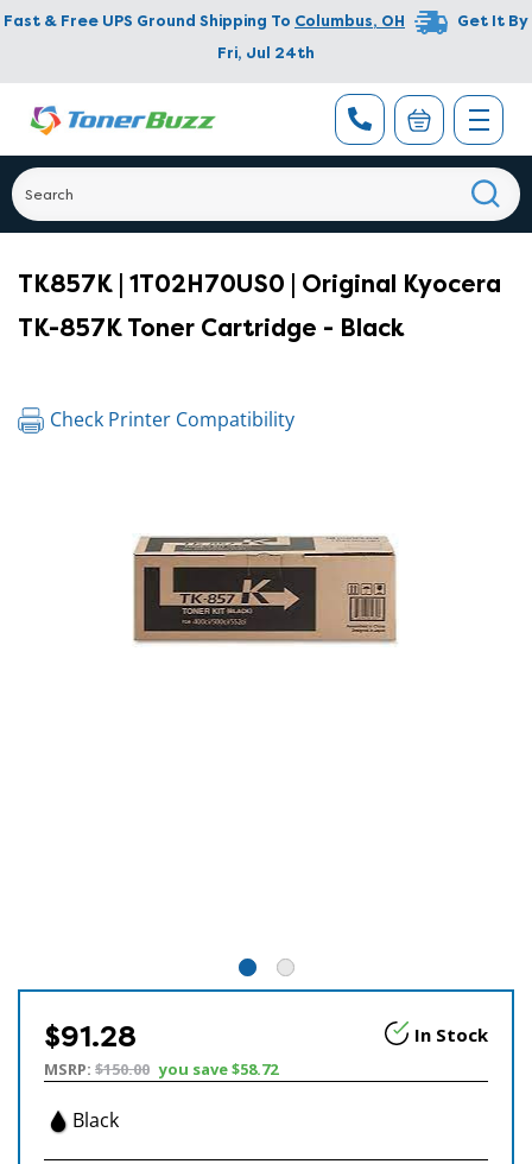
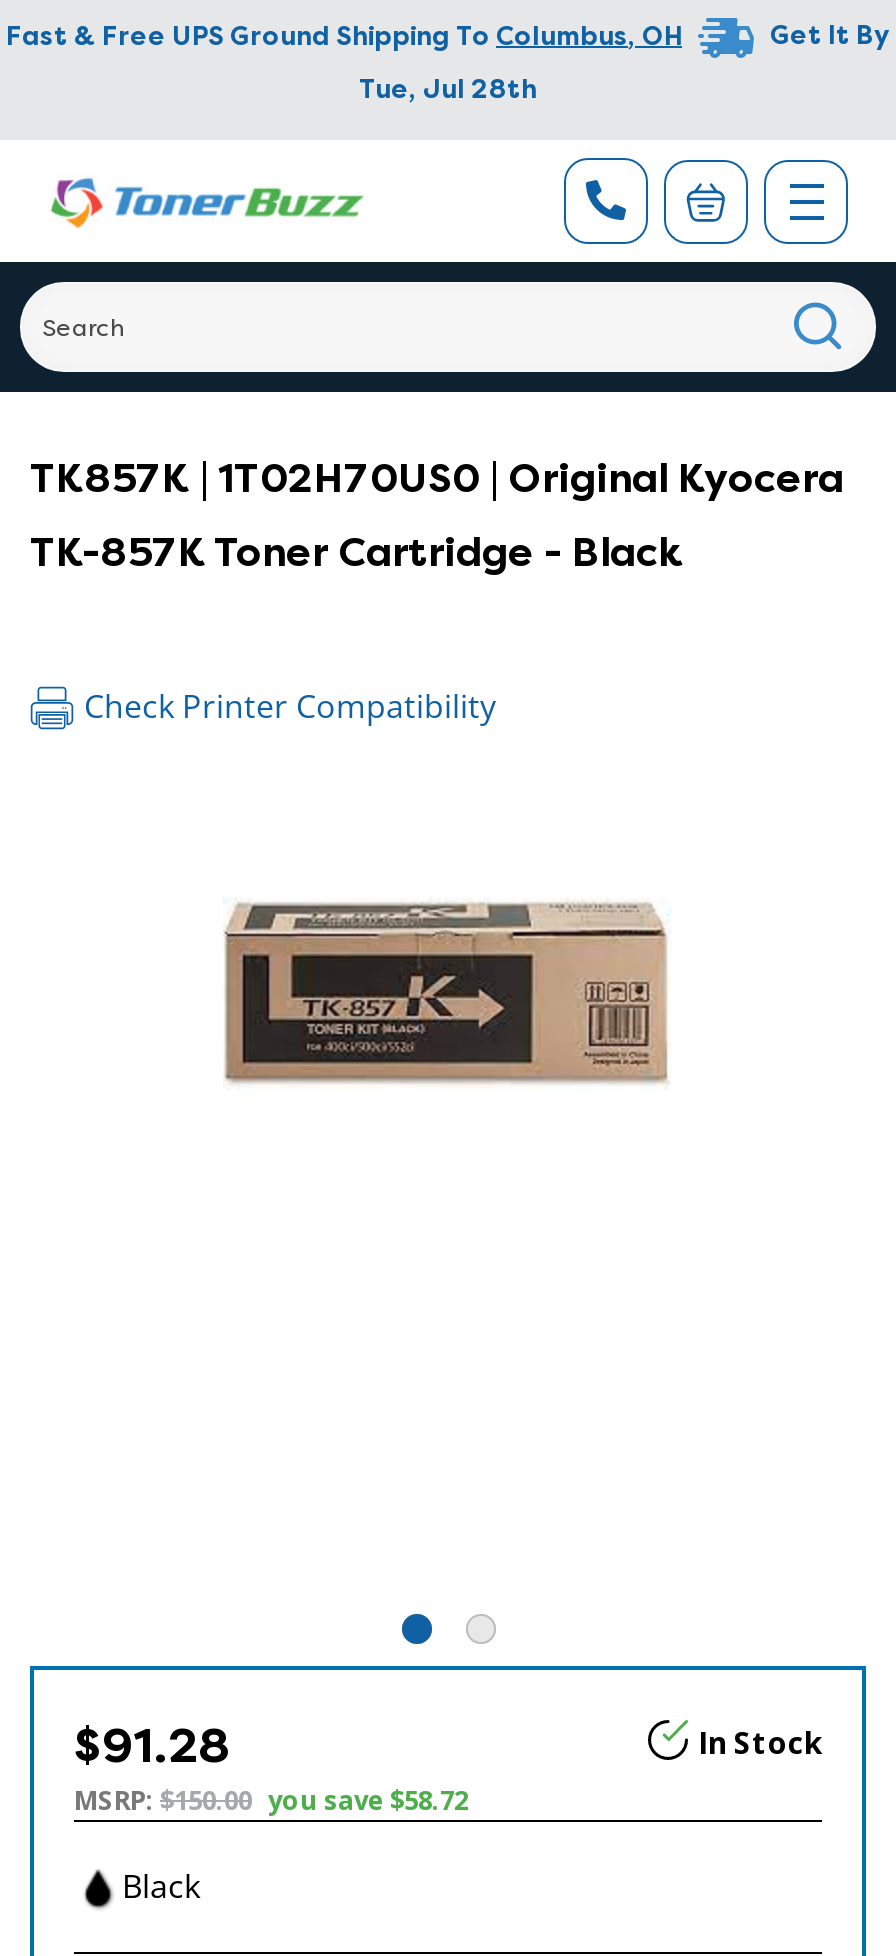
[217,43,315,63] Fri, Jul 24th -> [359,72,537,106] Tue, Jul 28th

